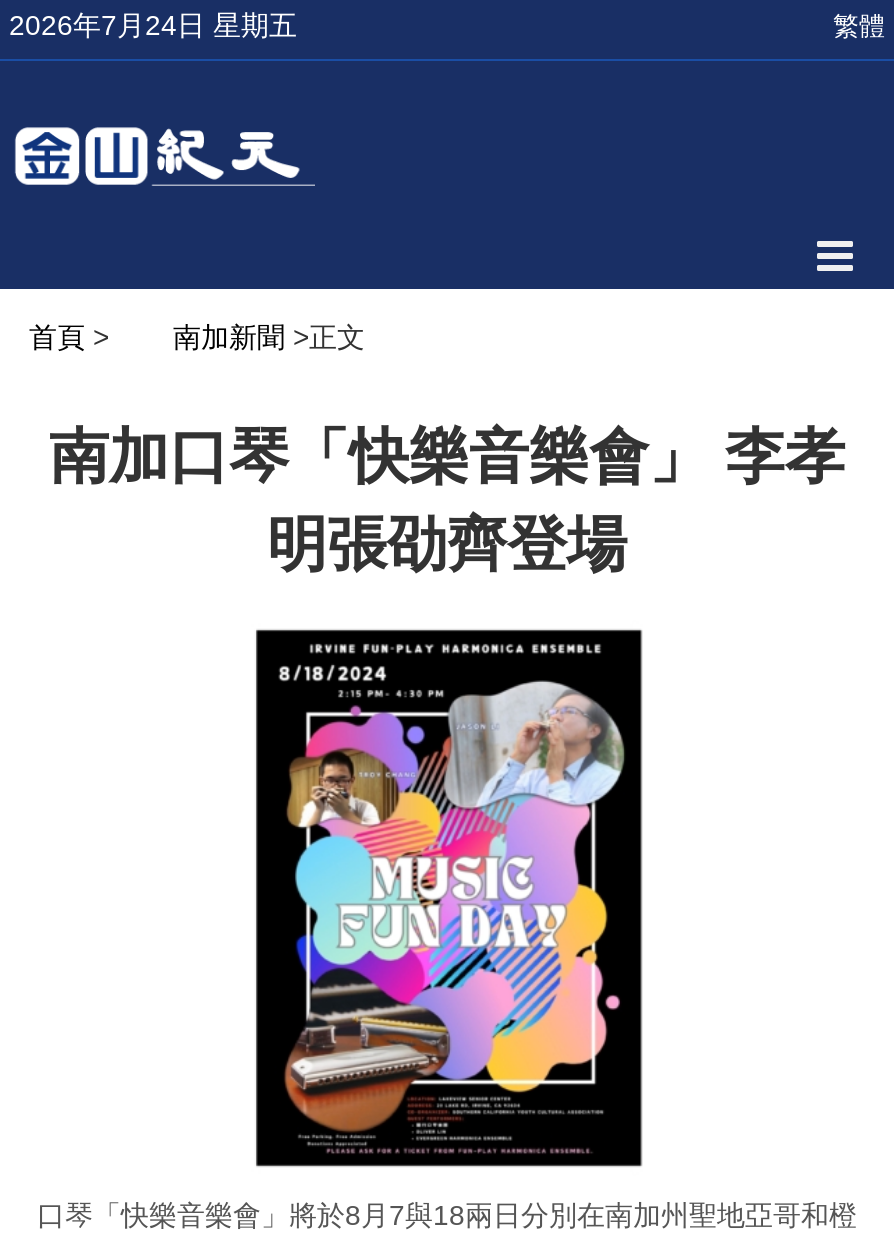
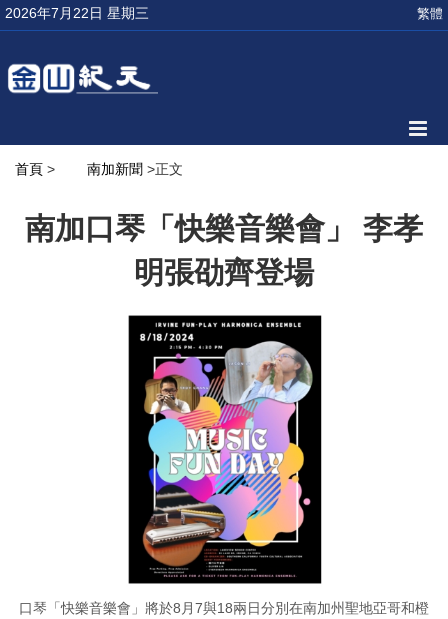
[9,9,297,41] 2026年7月24日 星期五 -> [5,5,149,21] 2026年7月22日 星期三

